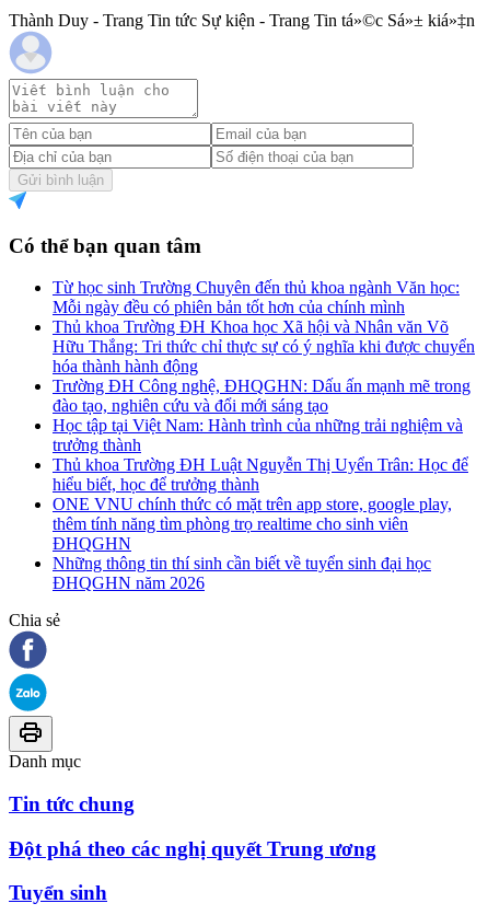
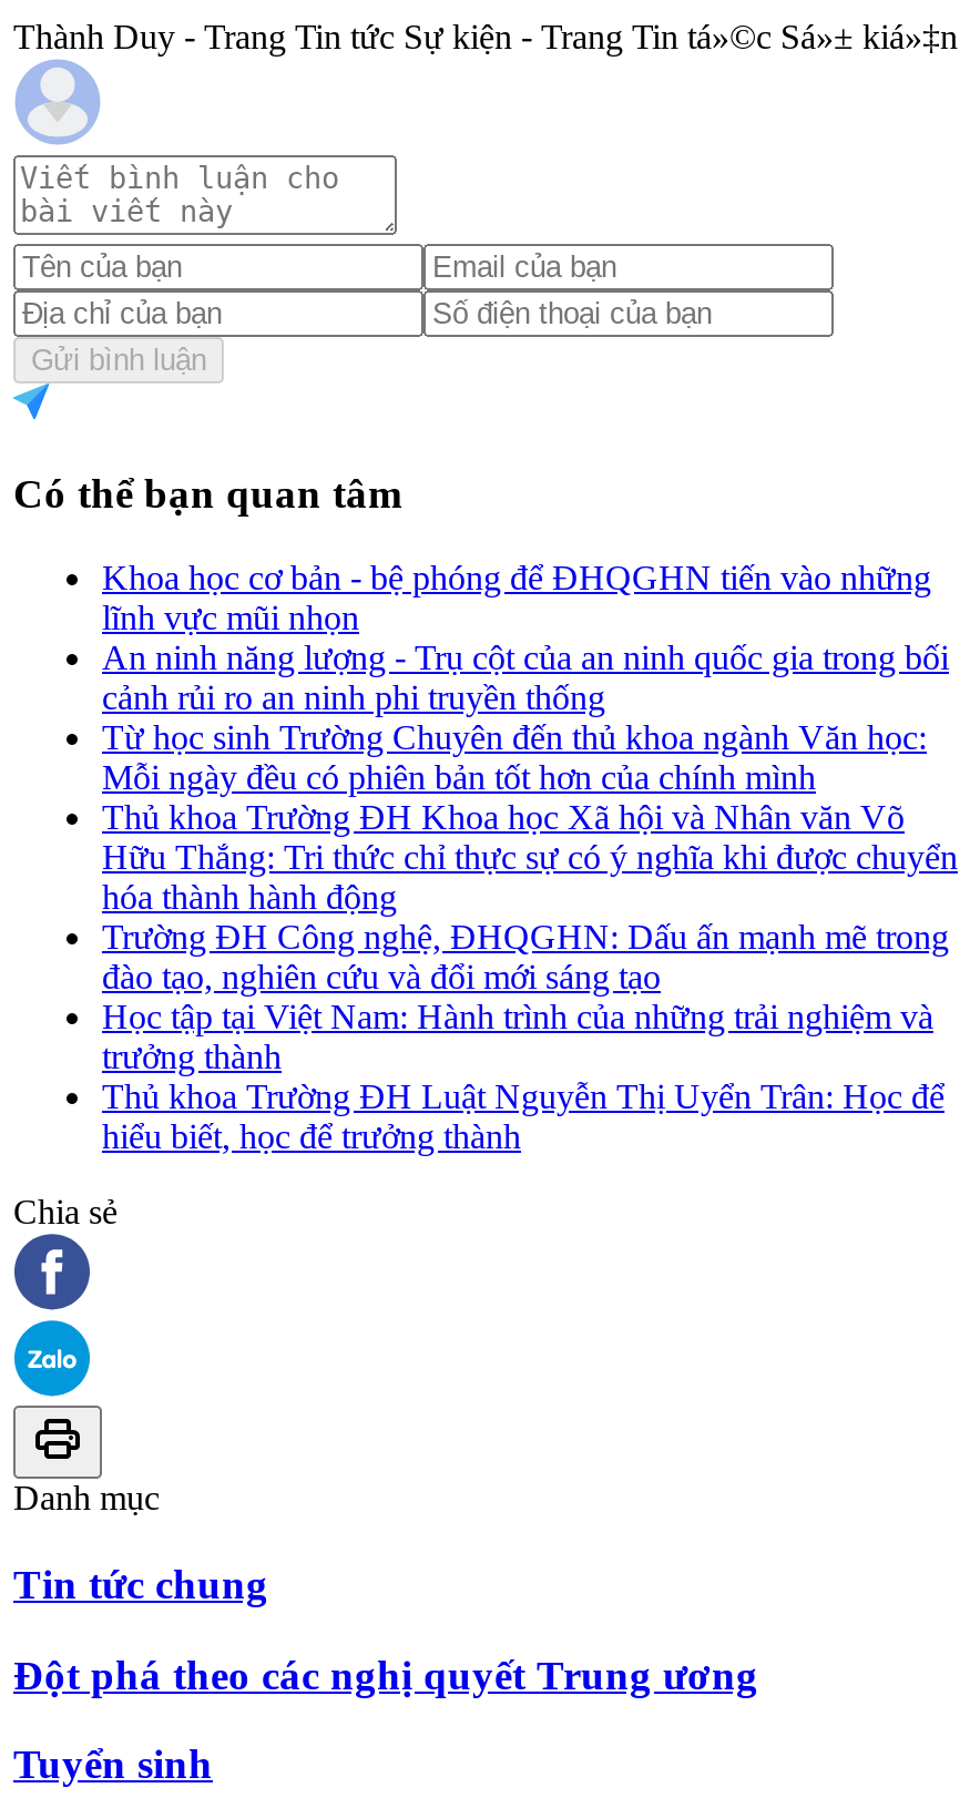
none -> [102,559,949,717] Khoa học cơ bản - bệ phóng để ĐHQGHN tiến vào những | lĩnh vực mũi nhọn | An ninh năng lượng - Trụ cột của an ninh quốc gia trong bối | cảnh rủi ro an ninh phi truyền thống
moved [53,278,475,494] -> [102,719,958,1156]: Từ học sinh Trường Chuyên đến thủ khoa ngành Văn học: | Mỗi ngày đều có phiên bản tốt hơn của chính mình | Thủ khoa Trường ĐH Khoa học Xã hội và Nhân văn Võ | ... | Thủ khoa Trường ĐH Luật Nguyễn Thị Uyển Trân: Học để | hiểu biết, học để trưởng thành
[53,495,452,592] ONE VNU chính thức có mặt trên app store, google play, | thêm tính năng tìm phòng trọ realtime cho sinh viên | ĐHQGHN | Những thông tin thí sinh cần biết về tuyển sinh đại học | ĐHQGHN năm 2026 -> none

